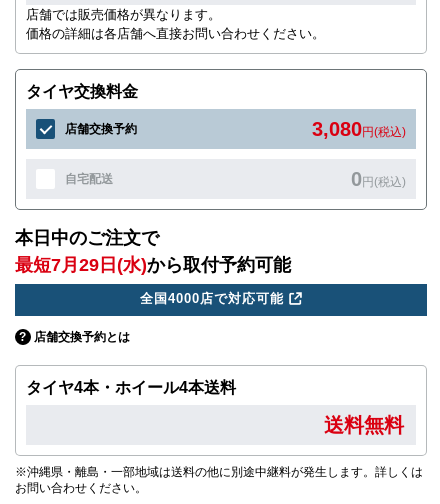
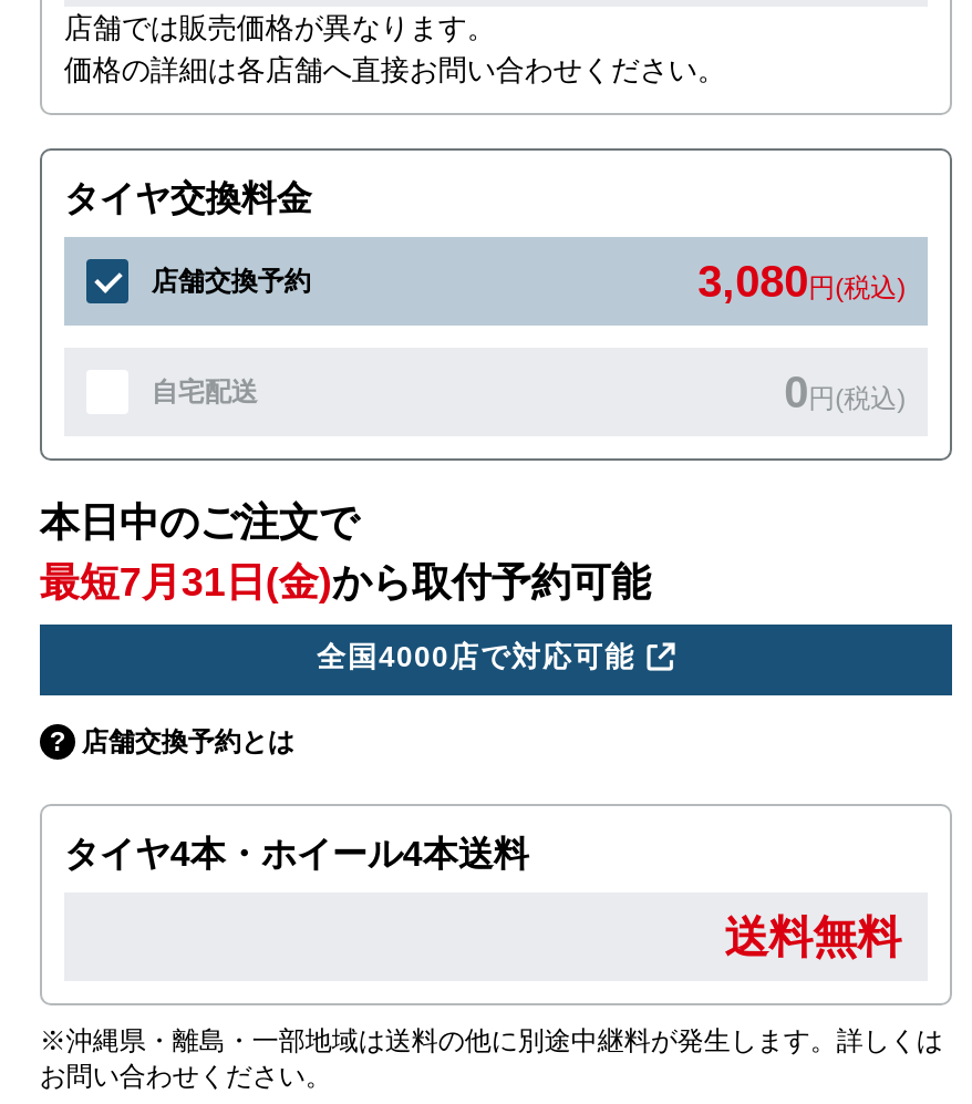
[15,255,291,275] 最短7月29日(水)から取付予約可能 -> [40,560,651,604] 最短7月31日(金)から取付予約可能

